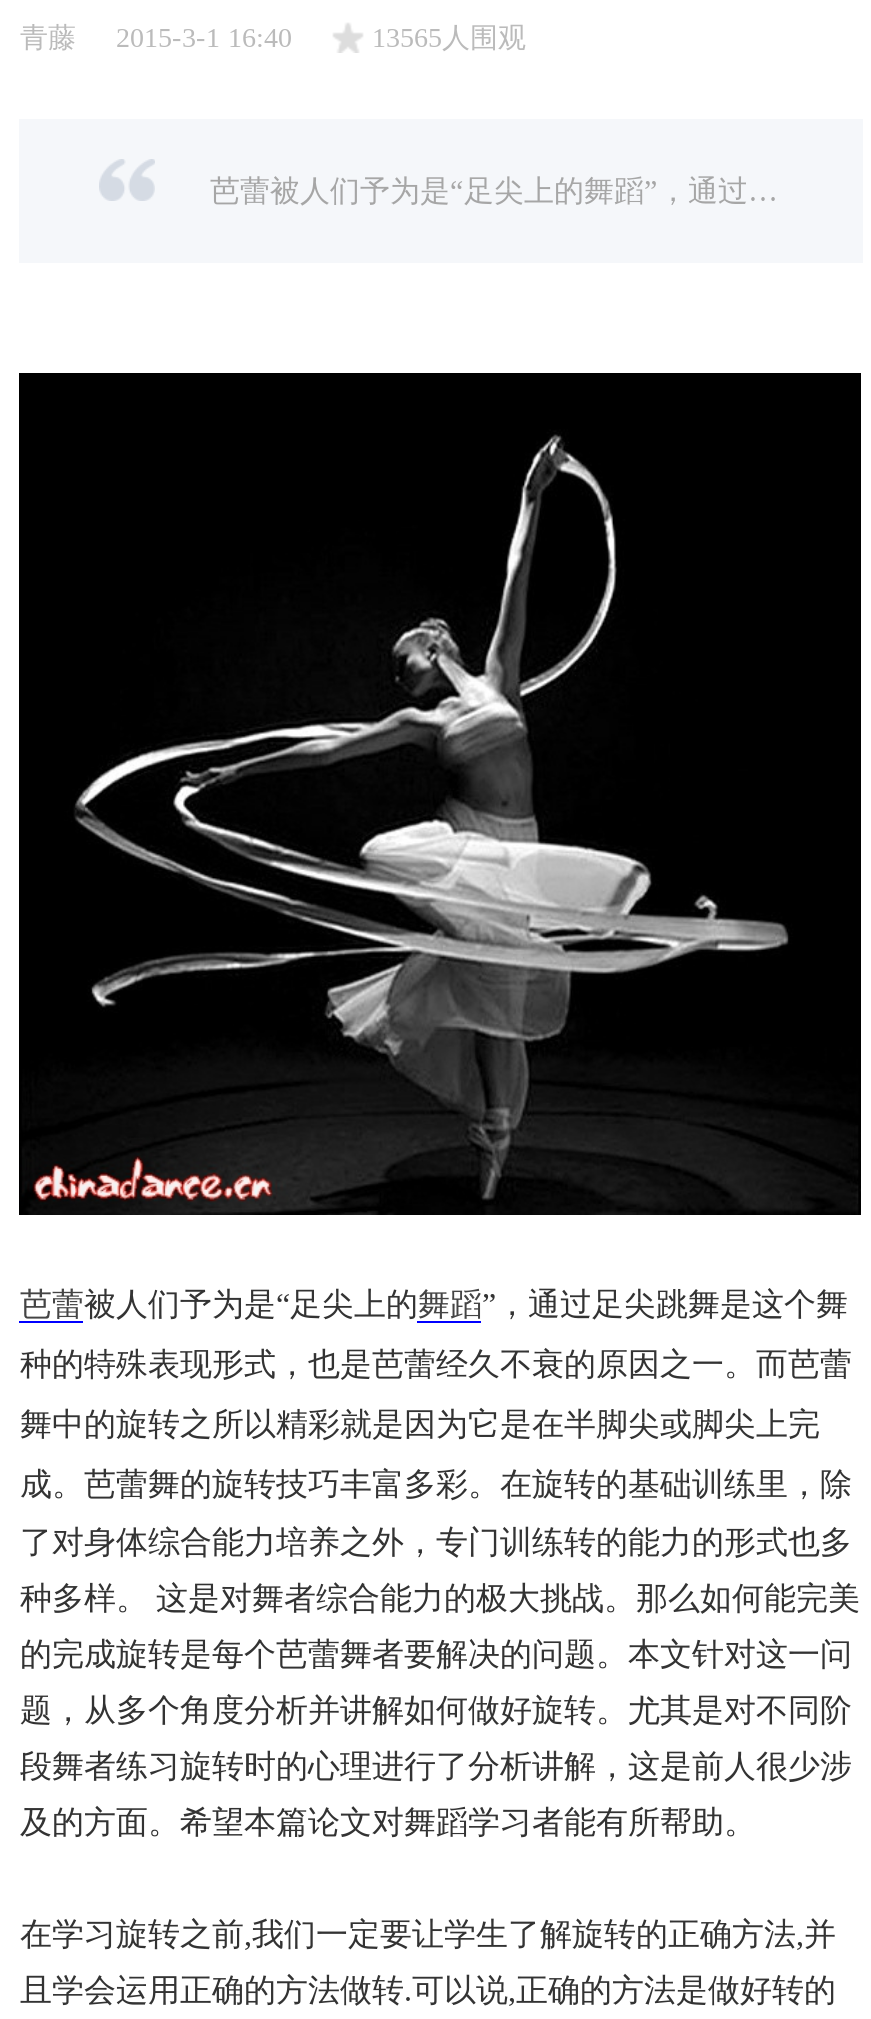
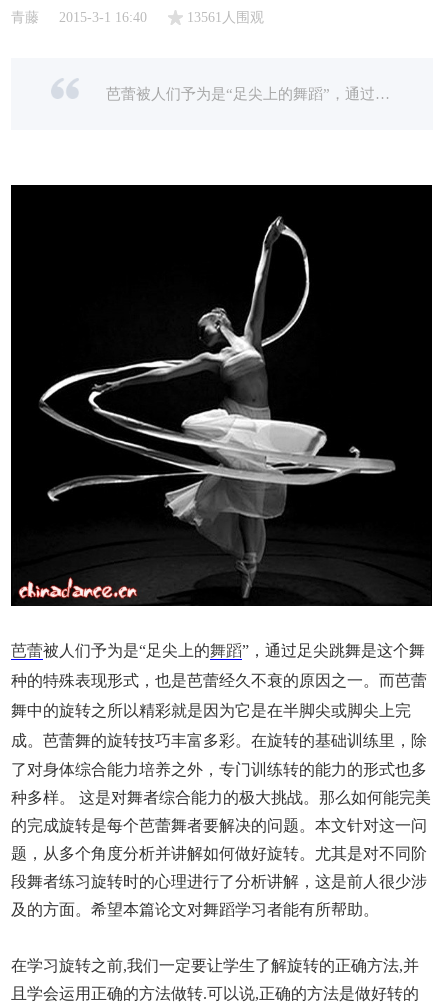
[372,23,526,53] 13565人围观 -> [187,10,264,25] 13561人围观

